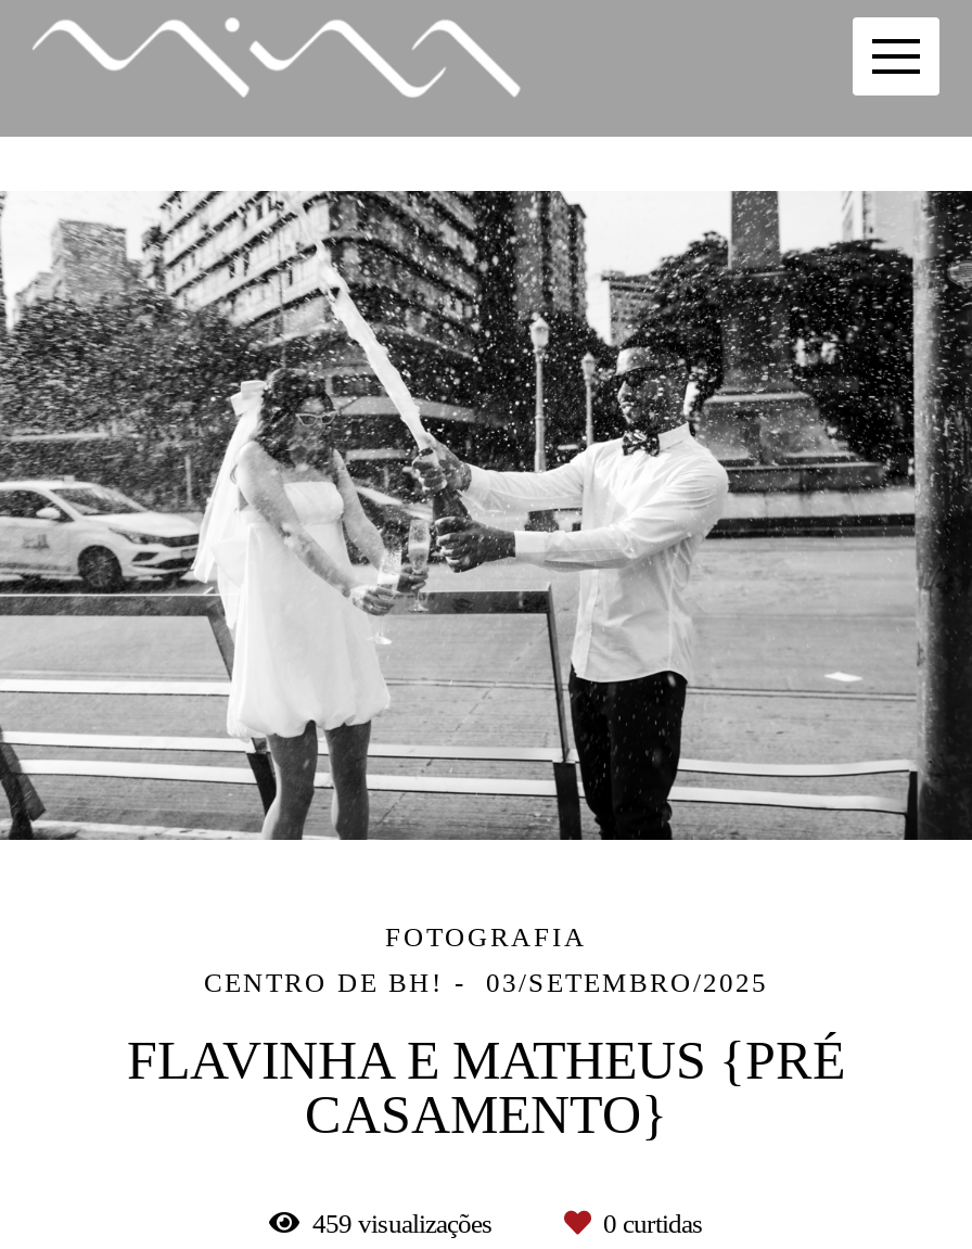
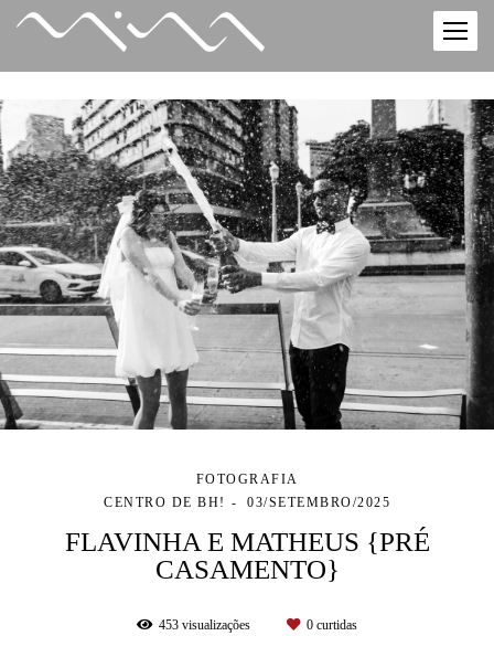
[312,1208,499,1239] 459 visualizações -> [159,617,254,632] 453 visualizações

